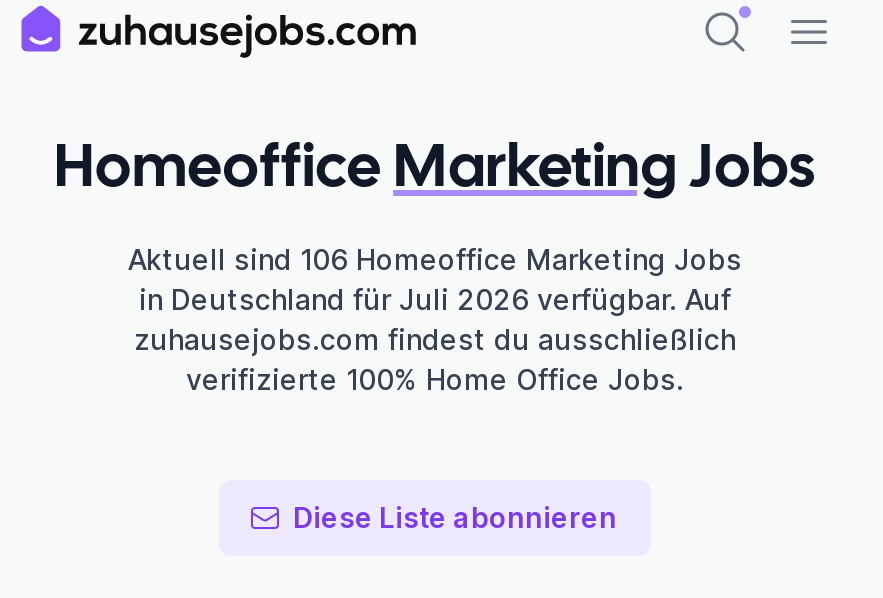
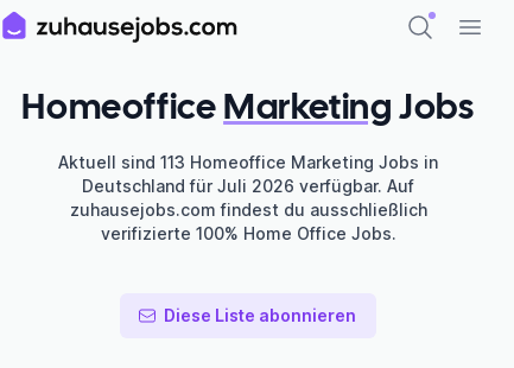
[128,242,742,316] Aktuell sind 106 Homeoffice Marketing Jobs | in Deutschland für Juli 2026 verfügbar. Auf -> [58,152,438,196] Aktuell sind 113 Homeoffice Marketing Jobs in | Deutschland für Juli 2026 verfügbar. Auf

